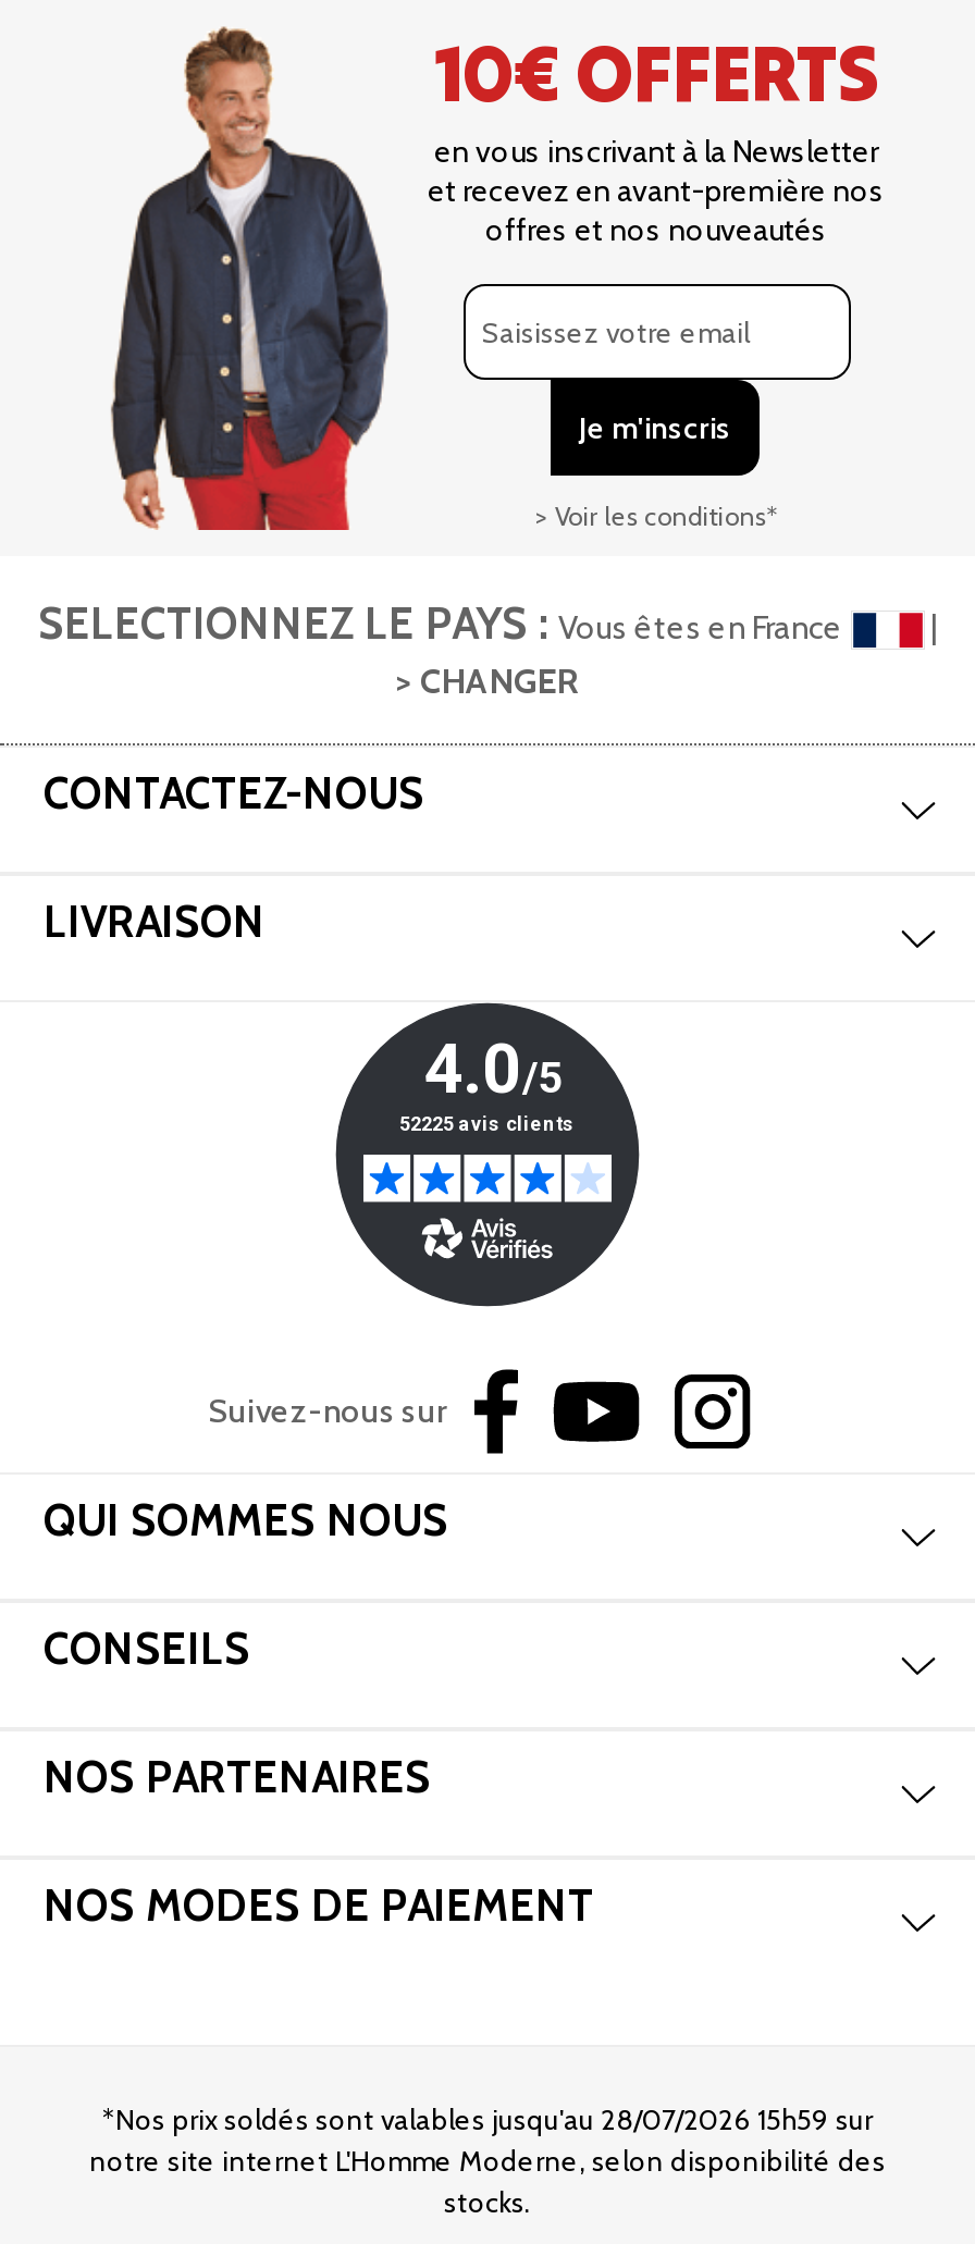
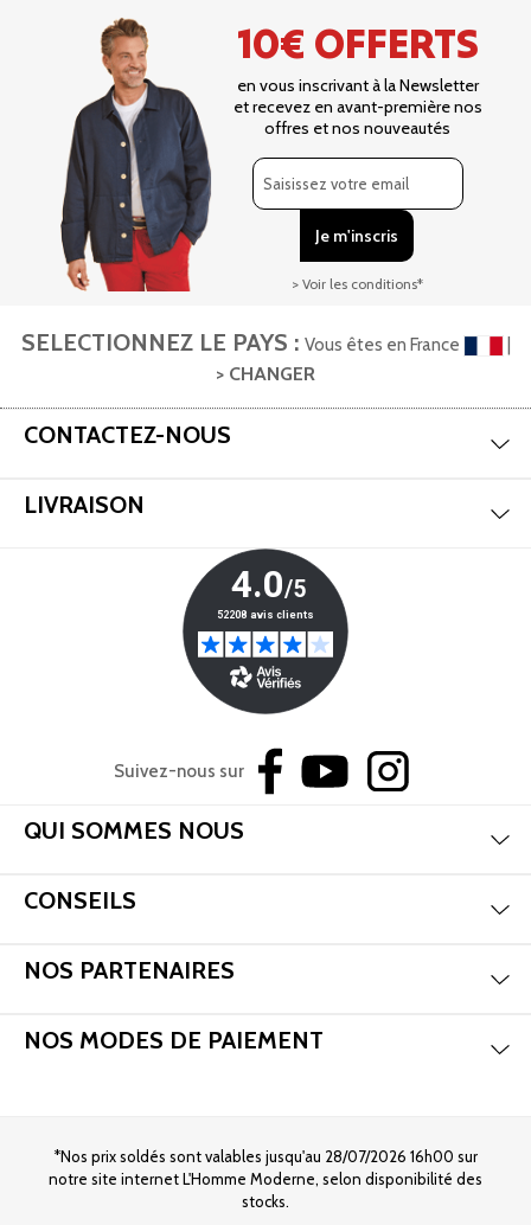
[102,2102,873,2136] *Nos prix soldés sont valables jusqu'au 28/07/2026 15h59 sur -> [53,1147,478,1166] *Nos prix soldés sont valables jusqu'au 28/07/2026 16h00 sur

